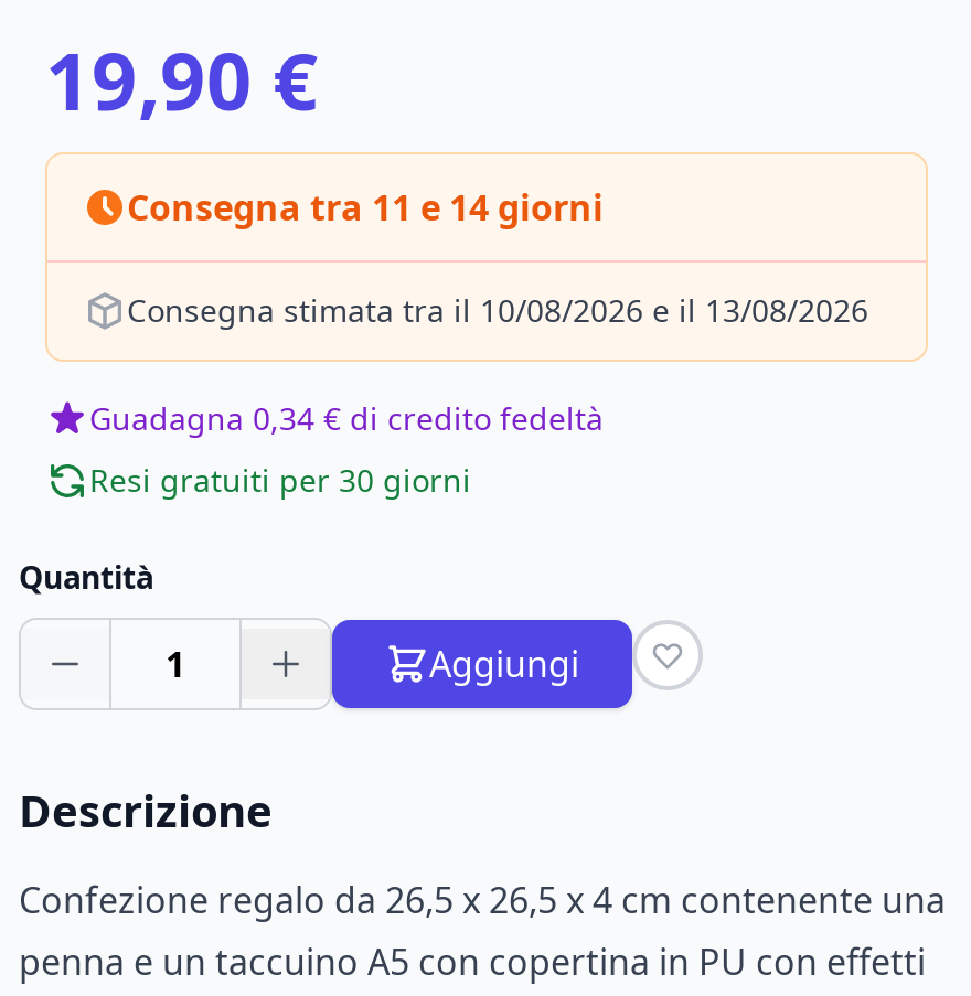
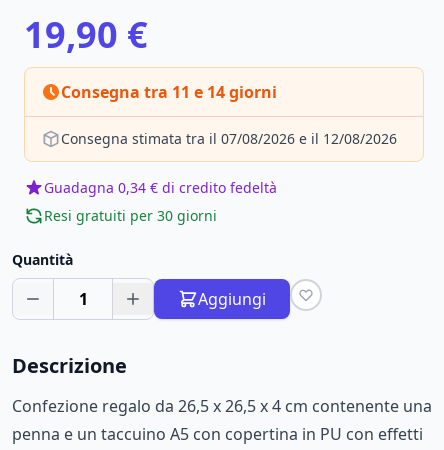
[127,289,868,331] Consegna stimata tra il 10/08/2026 e il 13/08/2026 -> [61,129,397,148] Consegna stimata tra il 07/08/2026 e il 12/08/2026

